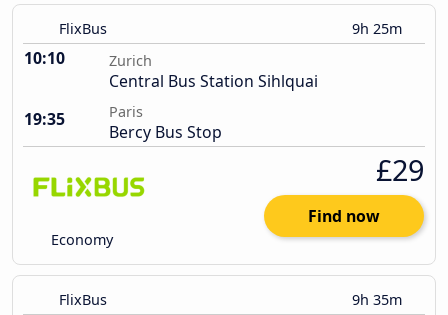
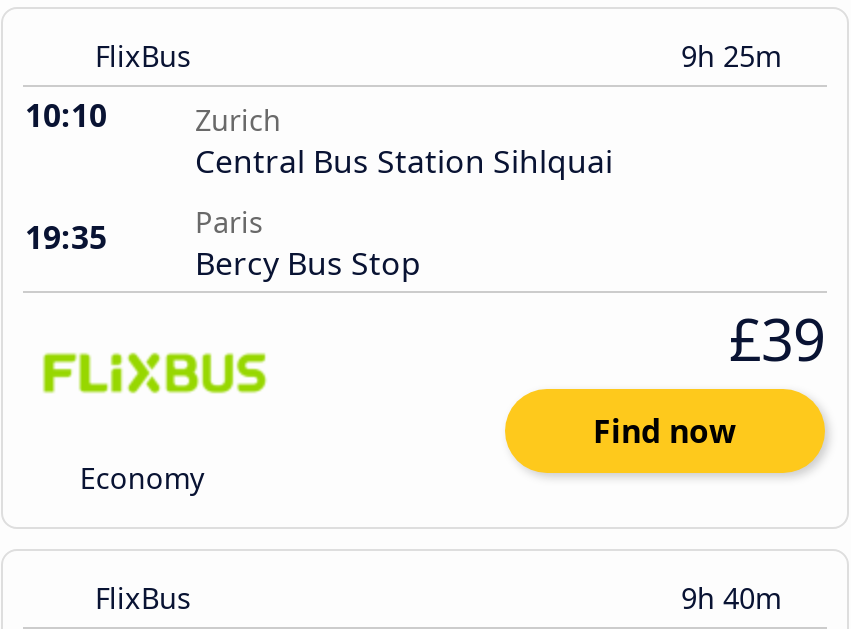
[376,150,424,189] £29 -> [729,299,825,377] £39
[352,290,406,309] 9h 35m -> [681,579,789,617] 9h 40m

